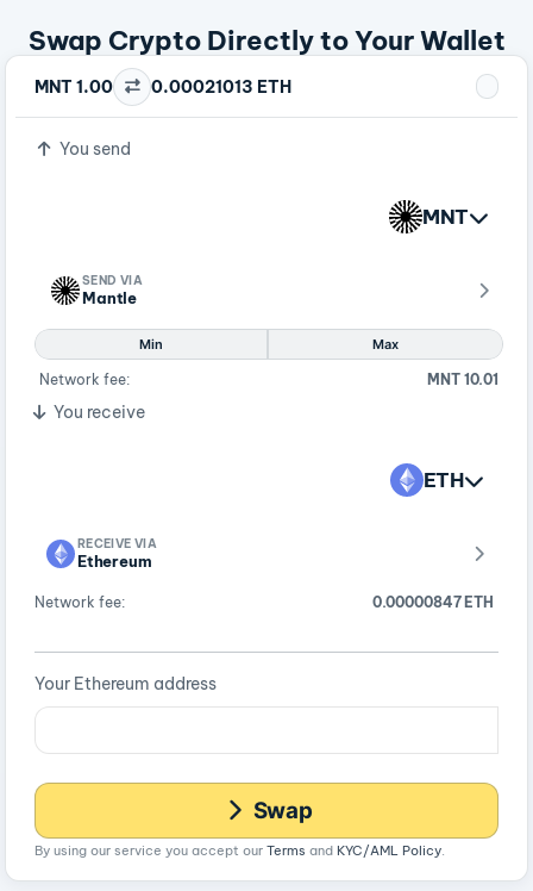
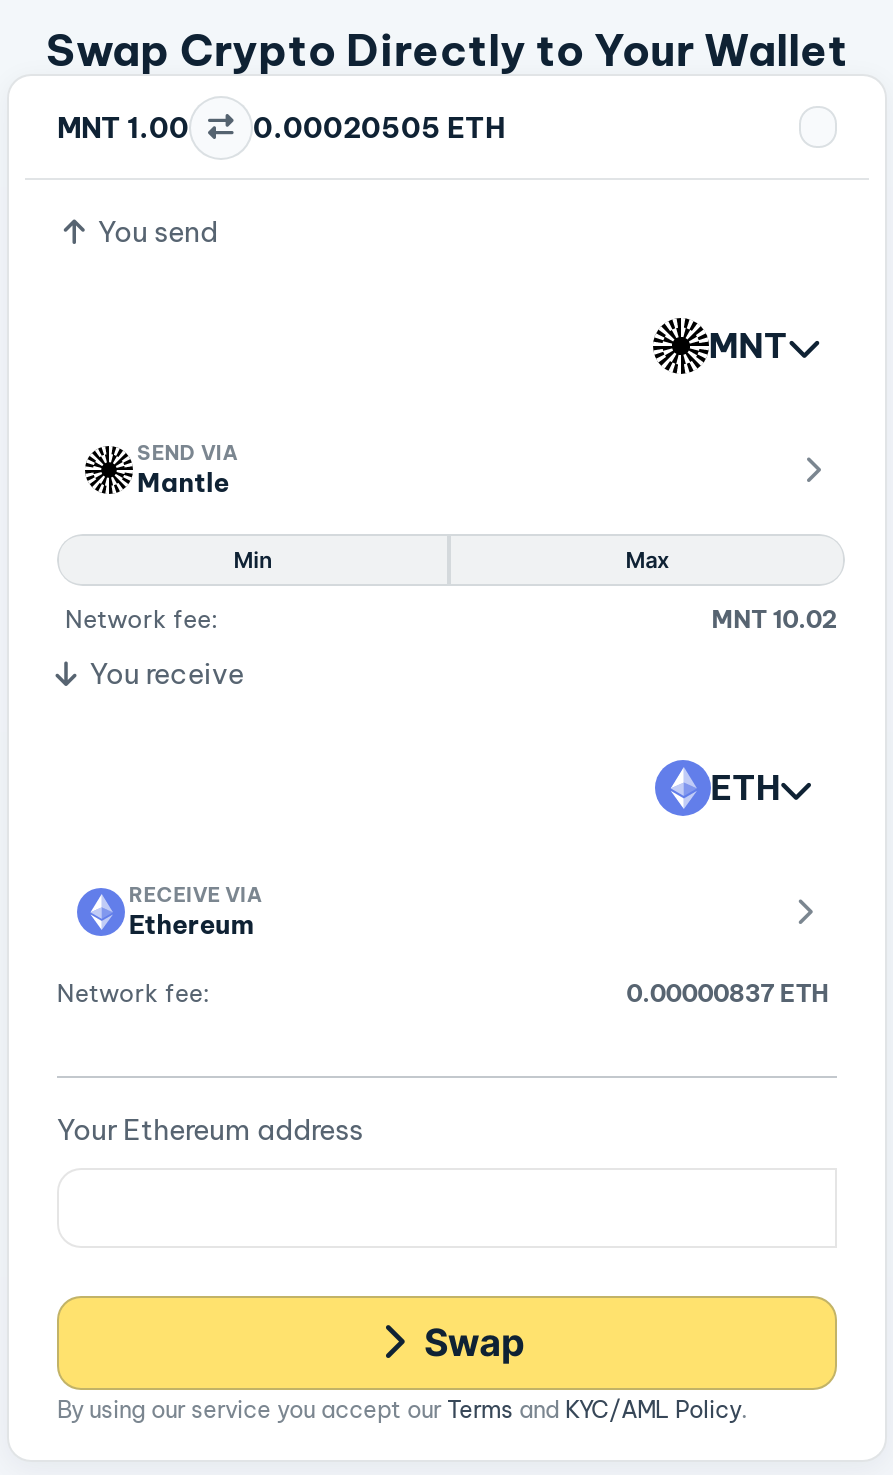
[35,76,291,98] MNT 1.00 0.00021013 ETH -> [57,110,505,146] MNT 1.00 0.00020505 ETH
[427,371,499,388] MNT 10.01 -> [711,604,837,634] MNT 10.02
[372,593,494,611] 0.00000847 ETH -> [626,978,829,1008] 0.00000837 ETH

